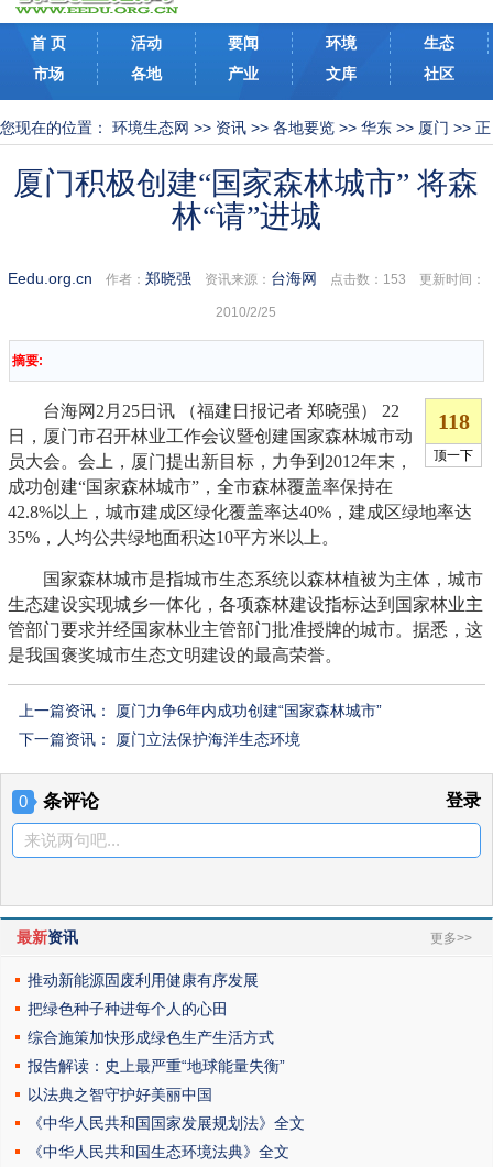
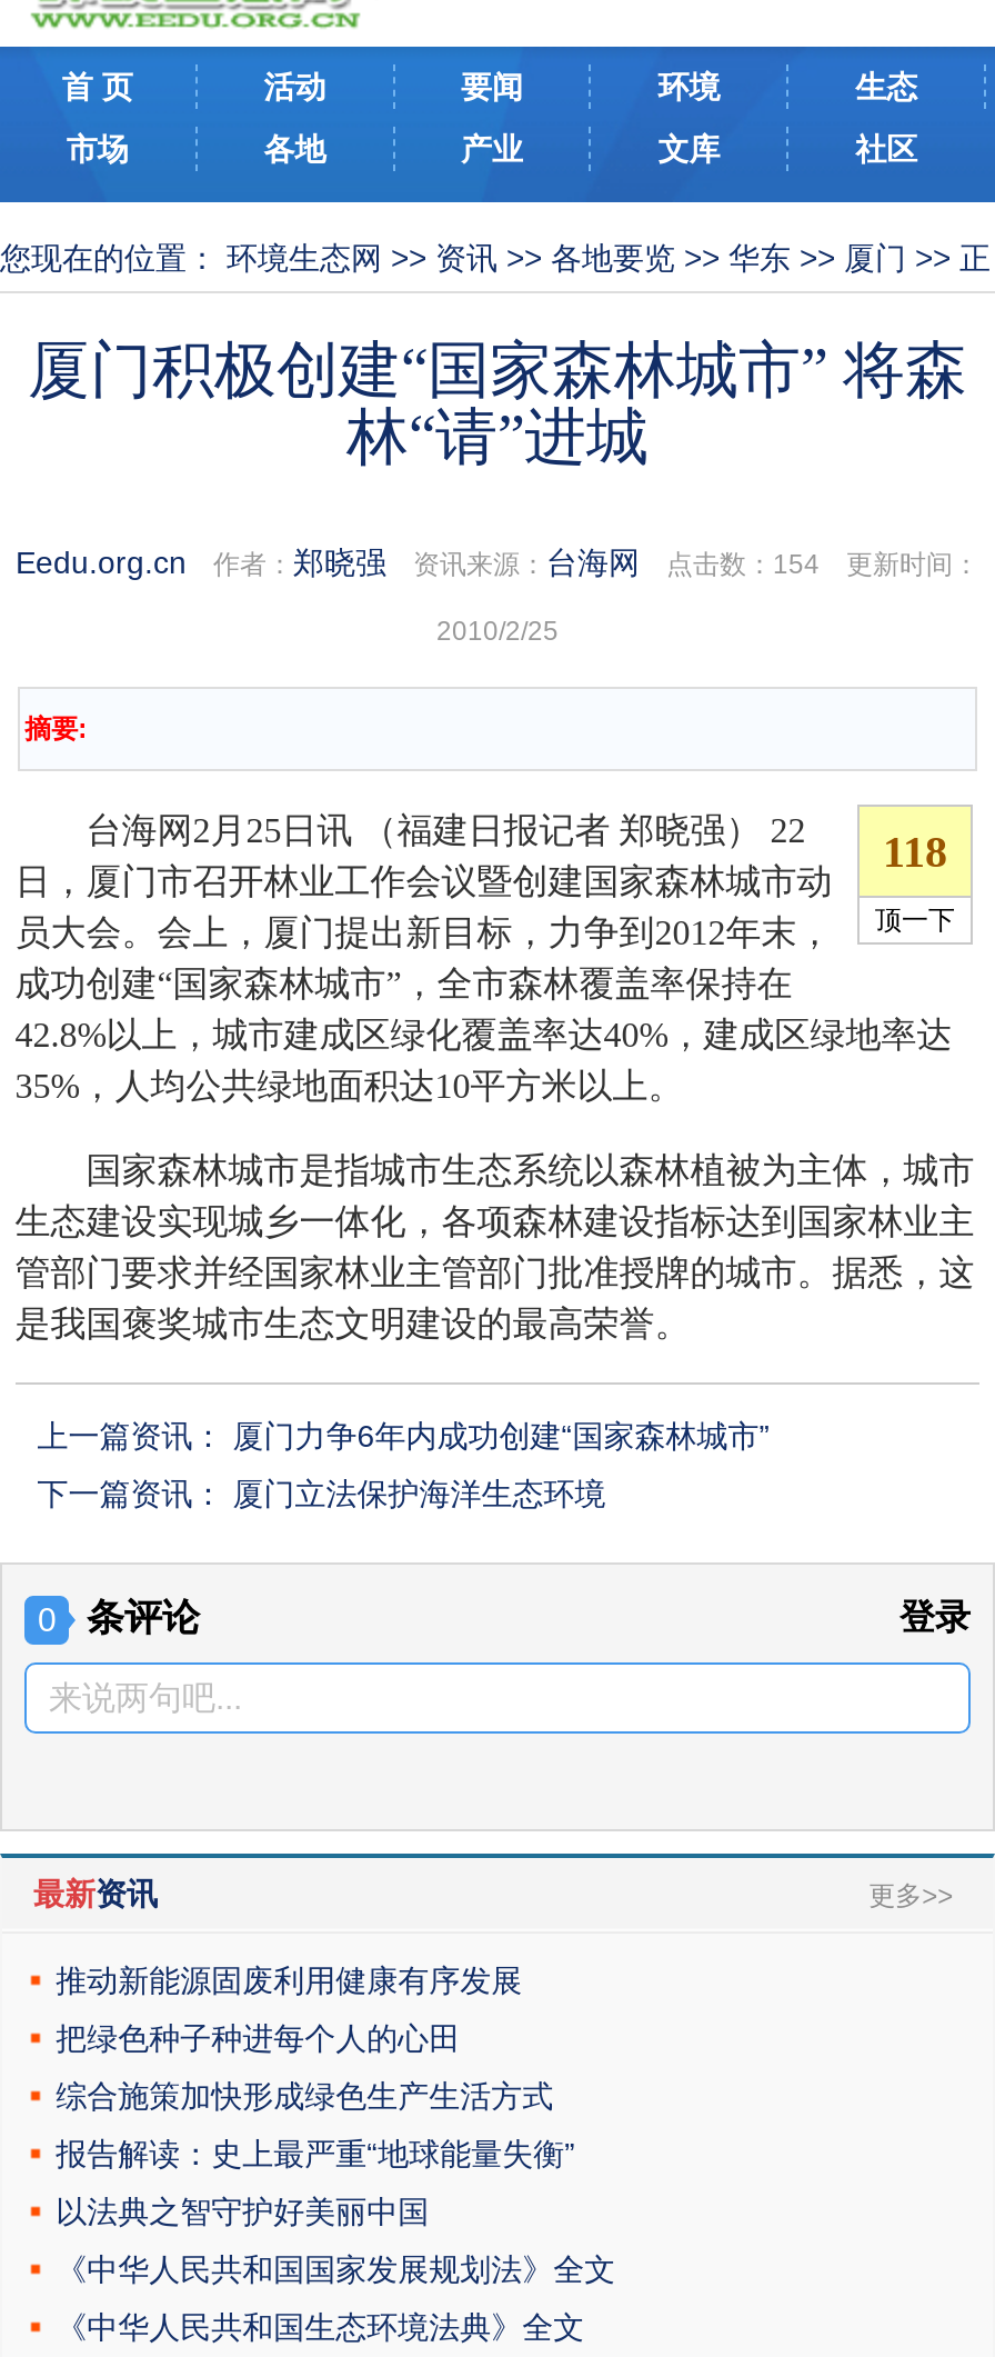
[8,269,485,287] Eedu.org.cn作者：郑晓强资讯来源：台海网点击数：153 更新时间： -> [16,545,979,580] Eedu.org.cn作者：郑晓强资讯来源：台海网点击数：154 更新时间：

